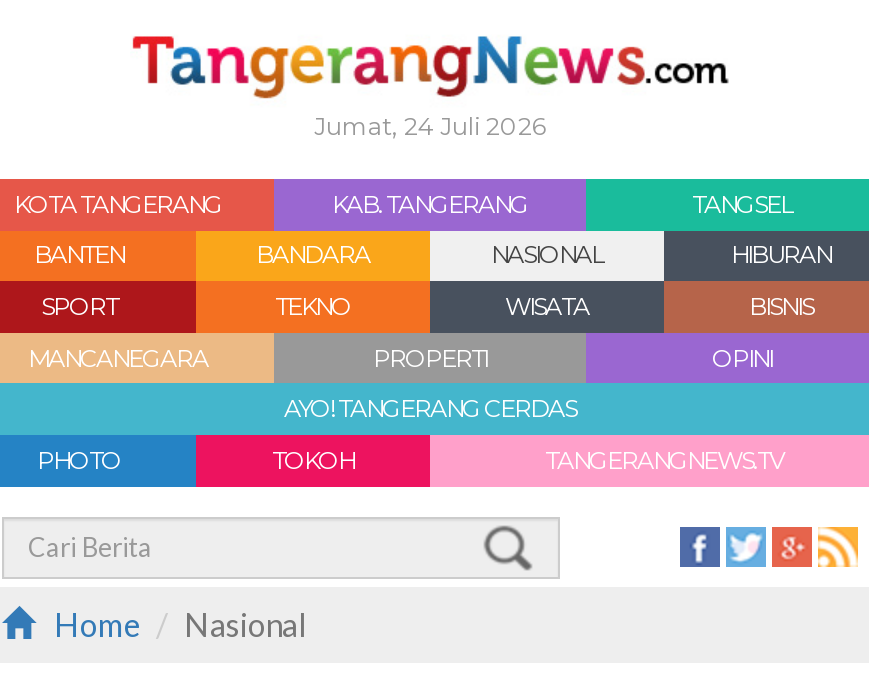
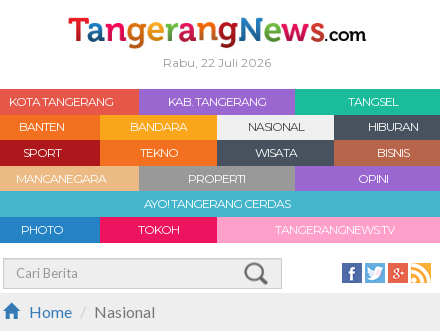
[314,111,546,141] Jumat, 24 Juli 2026 -> [163,55,271,70] Rabu, 22 Juli 2026

